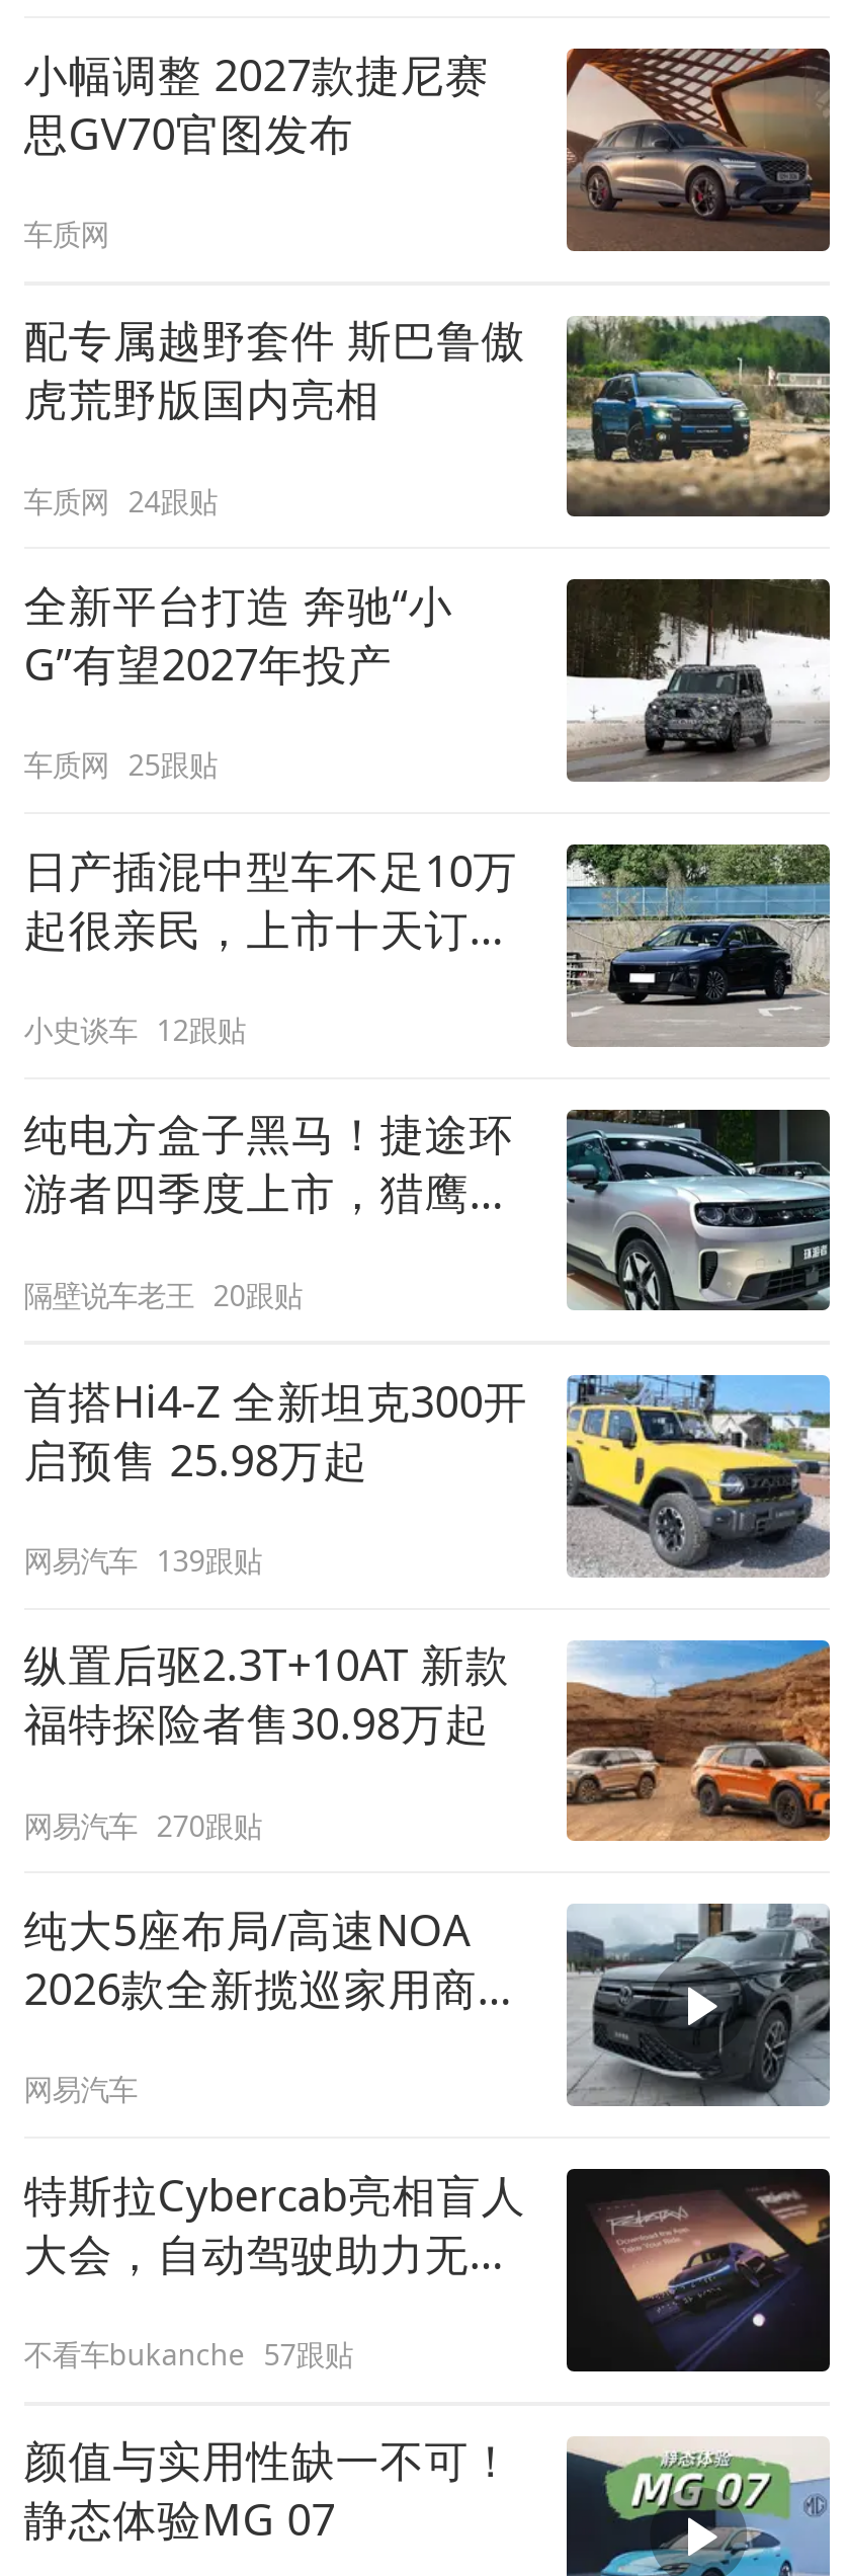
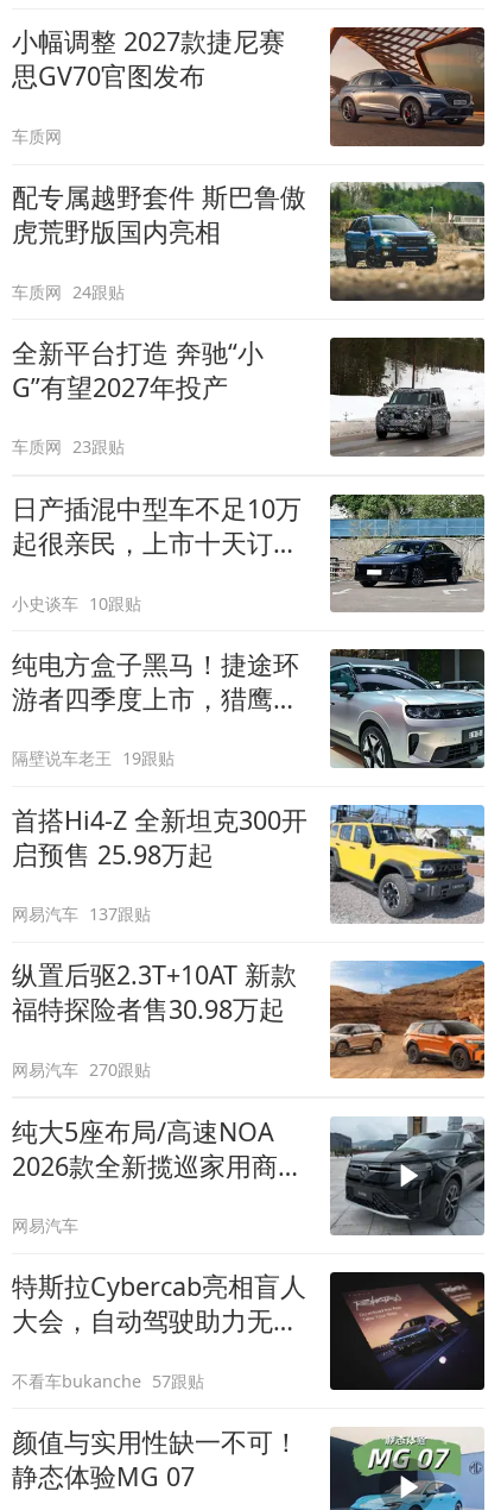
[24,746,217,784] 车质网 25跟贴 -> [12,435,125,458] 车质网 23跟贴
[24,1010,245,1049] 小史谈车 12跟贴 -> [12,592,142,614] 小史谈车 10跟贴
[24,1275,302,1313] 隔壁说车老王 20跟贴 -> [12,747,175,770] 隔壁说车老王 19跟贴
[24,1541,262,1580] 网易汽车 139跟贴 -> [12,902,151,925] 网易汽车 137跟贴

